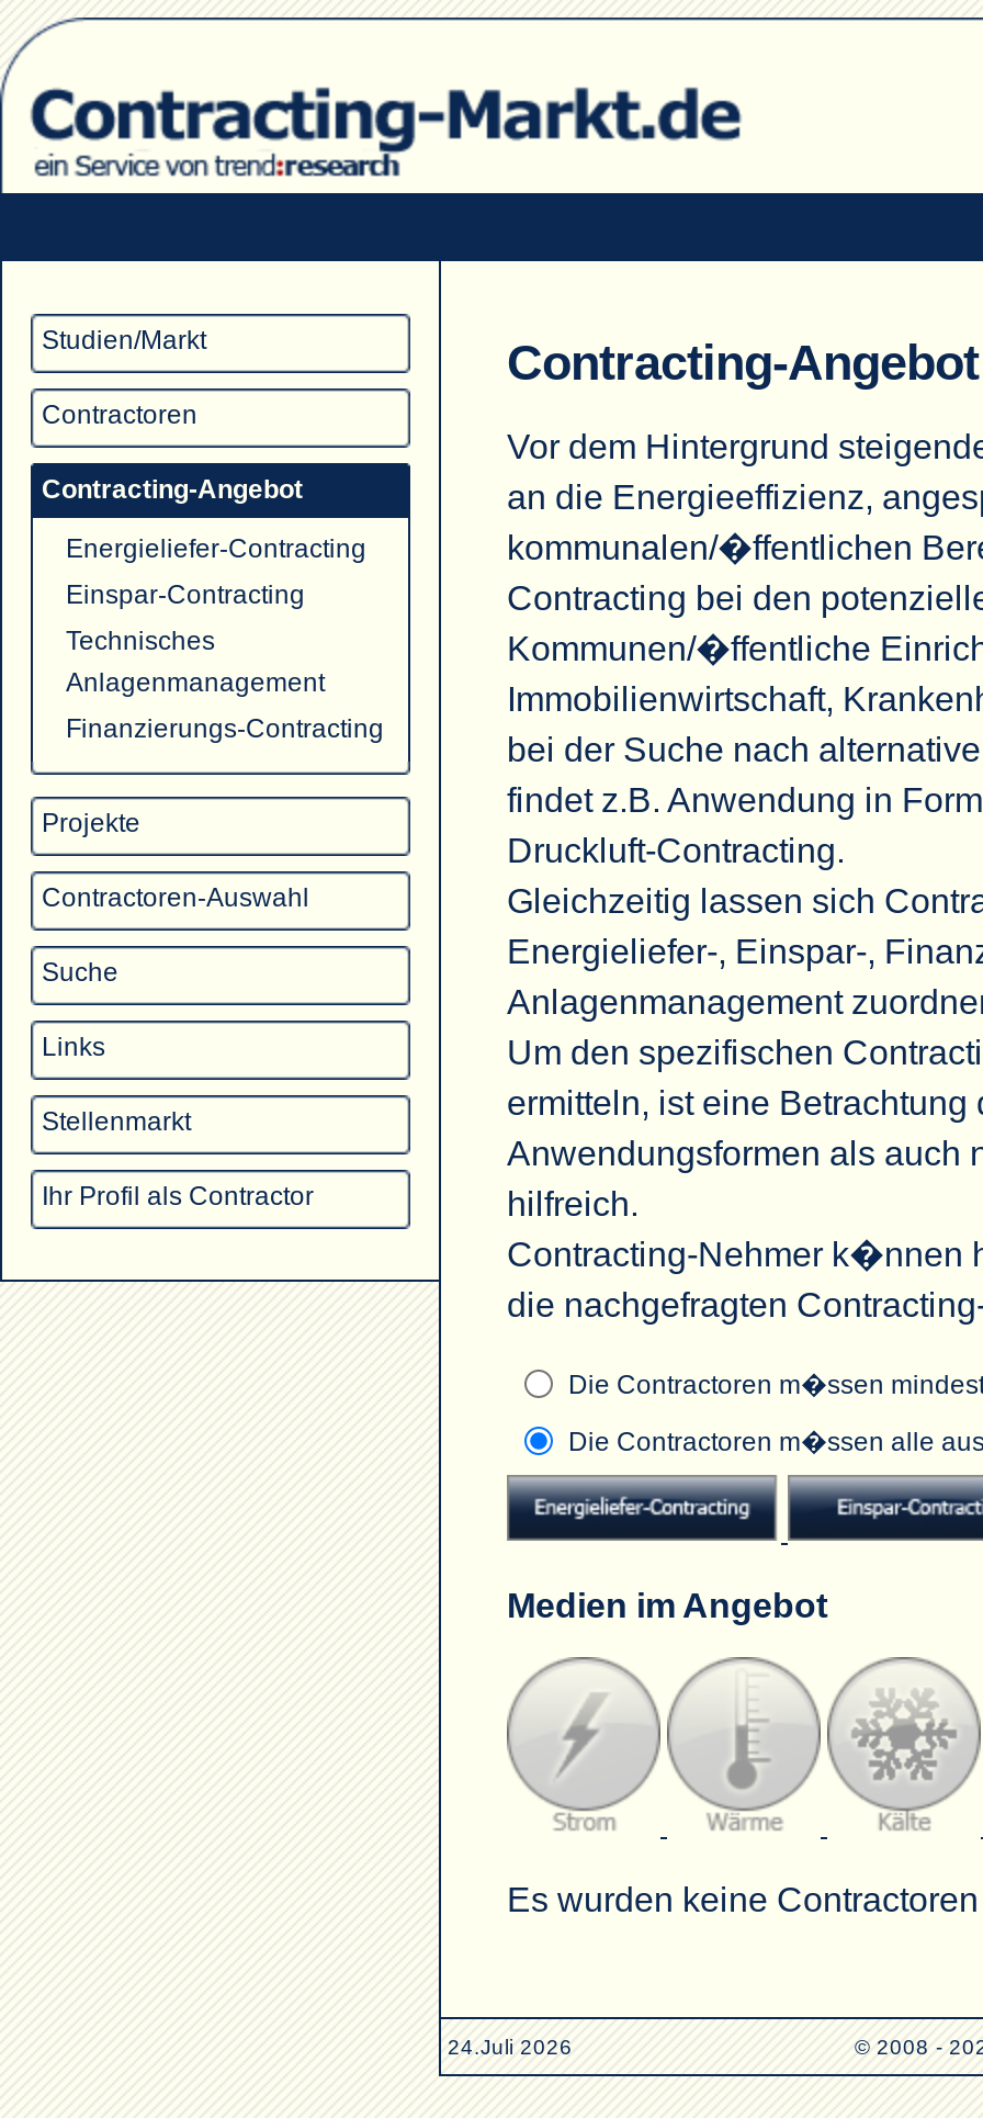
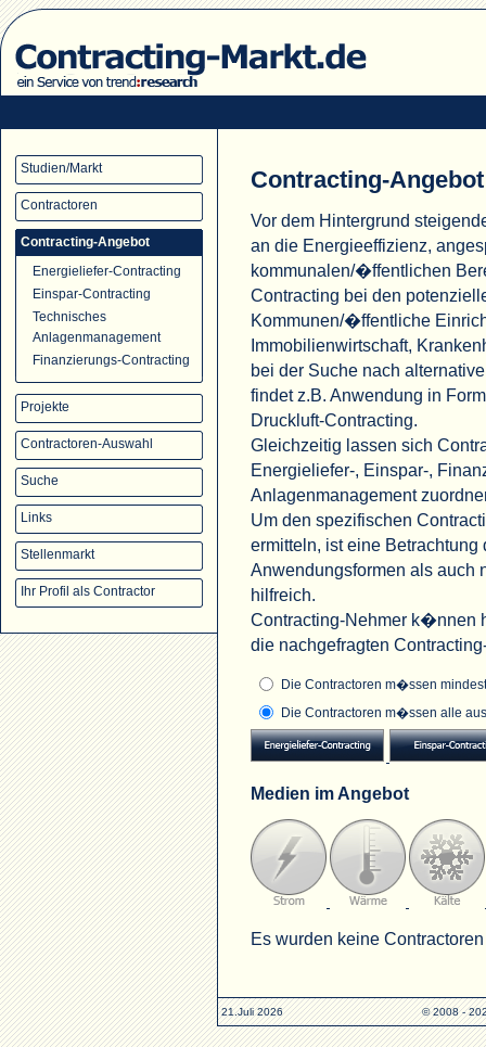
[448,2034,573,2059] 24.Juli 2026 -> [221,1006,283,1018] 21.Juli 2026

